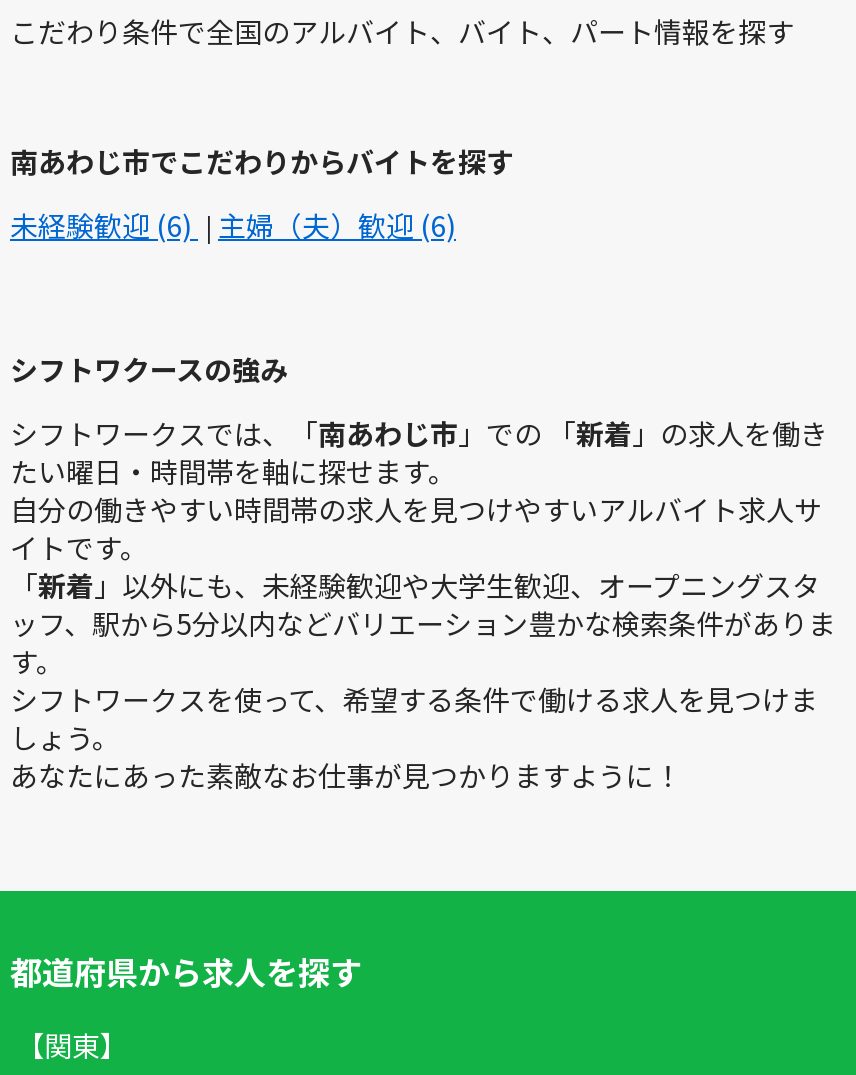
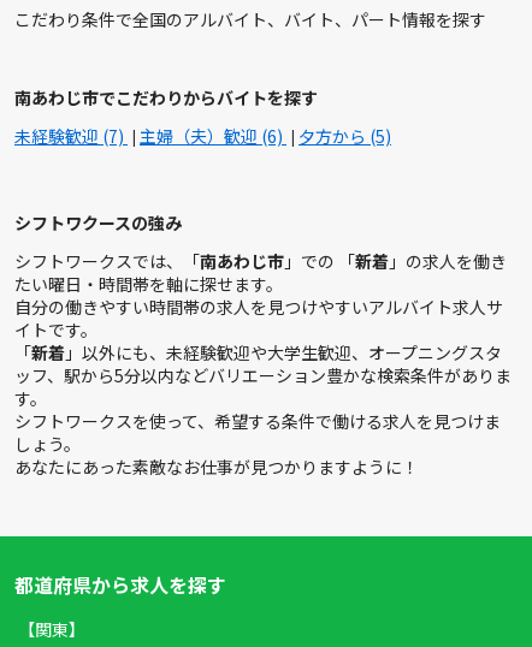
[10,205,456,245] 未経験歓迎 (6) 主婦（夫）歓迎 (6) -> [14,124,391,148] 未経験歓迎 (7) 主婦（夫）歓迎 (6) 夕方から (5)

